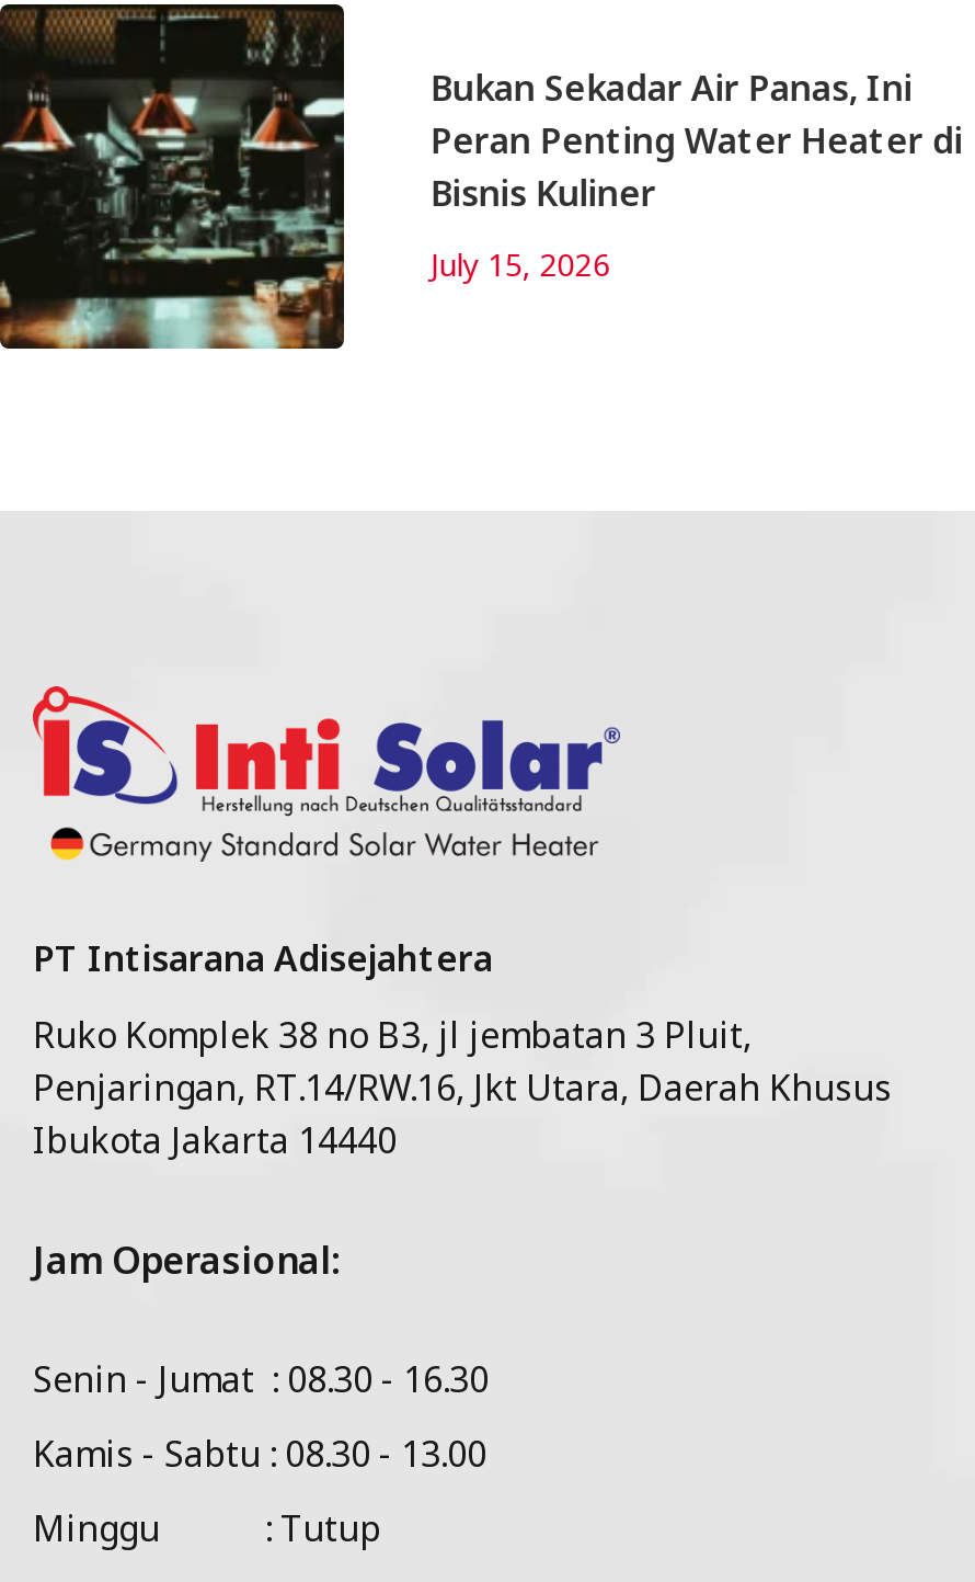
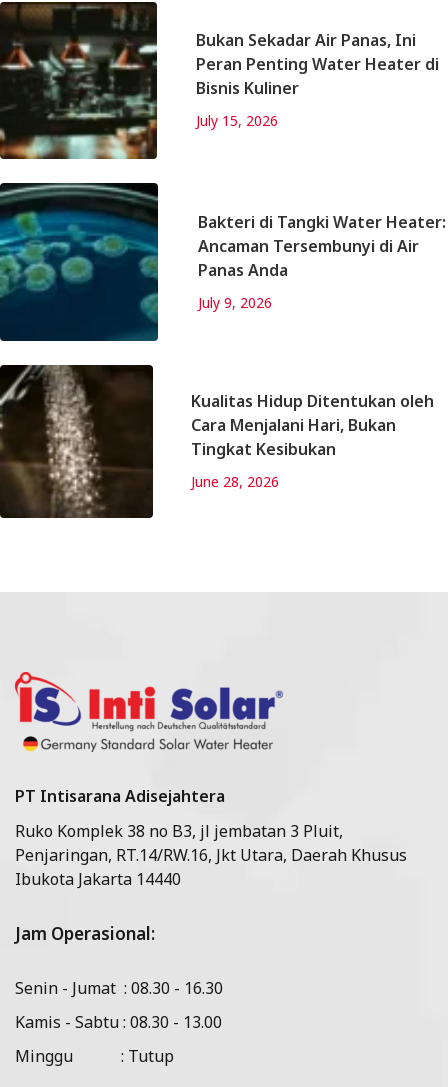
none -> [3,182,446,342] [image] | Bakteri di Tangki Water Heater: | Ancaman Tersembunyi di Air | Panas Anda | July 9, 2026
none -> [3,361,434,519] [image] | Kualitas Hidup Ditentukan oleh | Cara Menjalani Hari, Bukan | Tingkat Kesibukan | June 28, 2026

